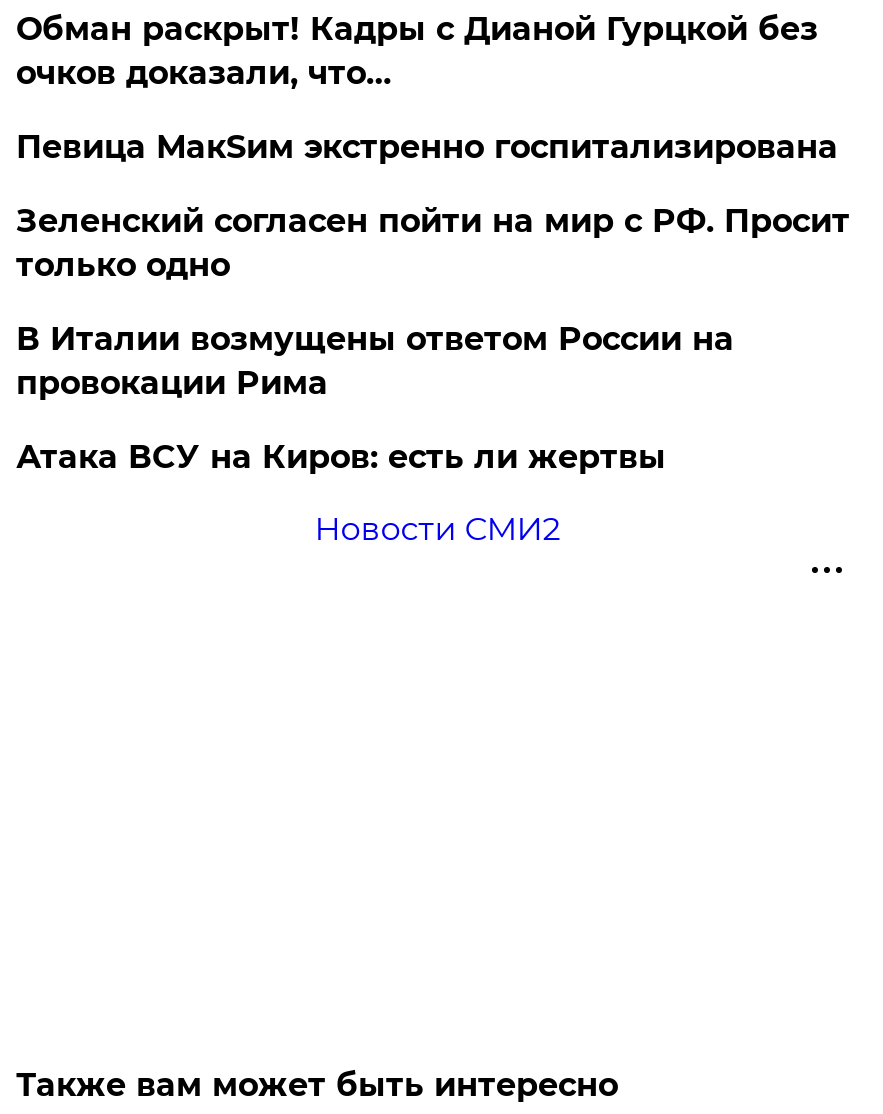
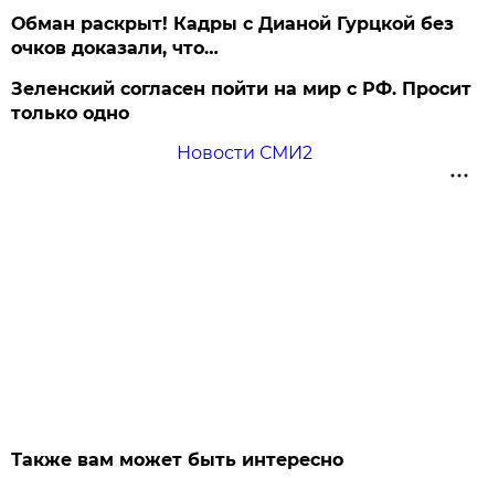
[16,128,838,166] Певица МакSим экстренно госпитализирована -> none
[16,320,734,476] В Италии возмущены ответом России на | провокации Рима | Атака ВСУ на Киров: есть ли жертвы -> none

